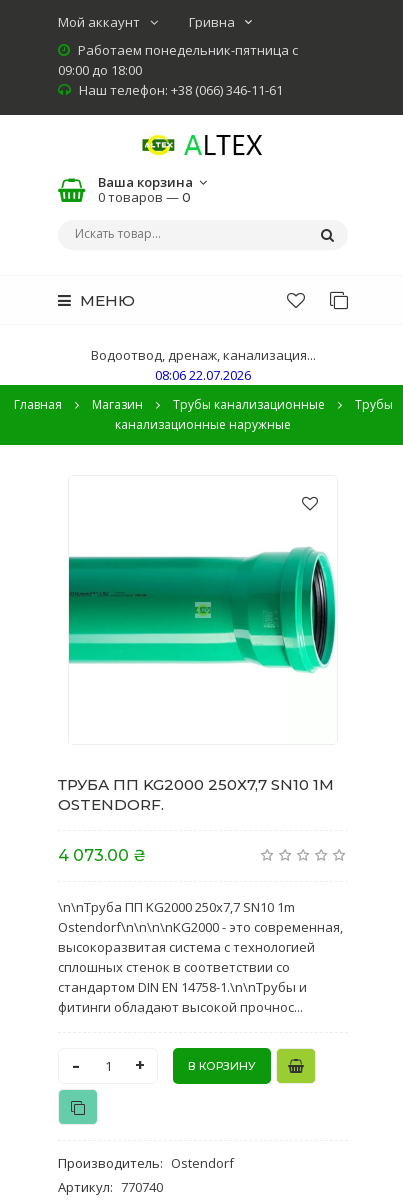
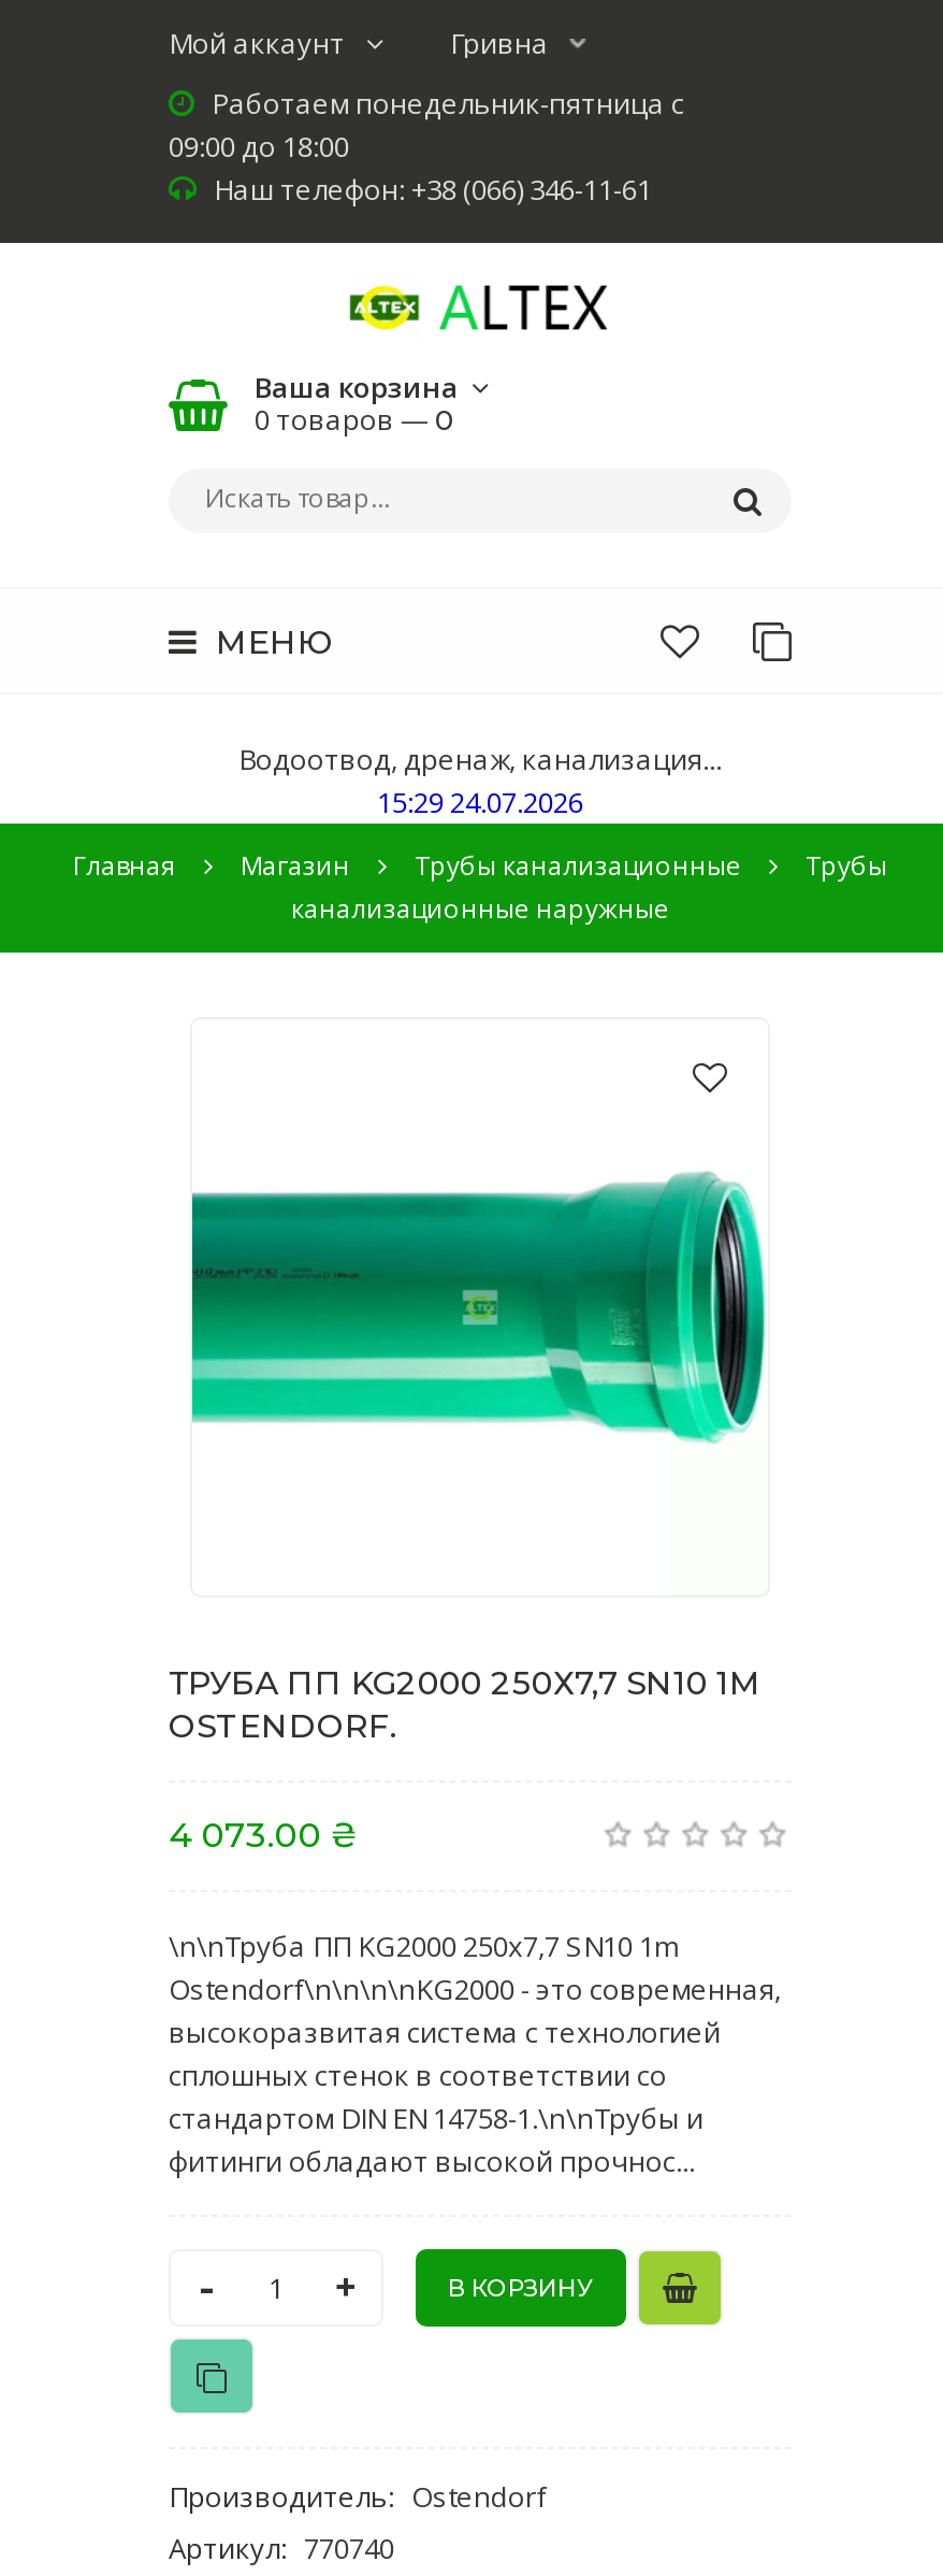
[155,366,251,384] 08:06 22.07.2026 -> [377,783,583,821] 15:29 24.07.2026

